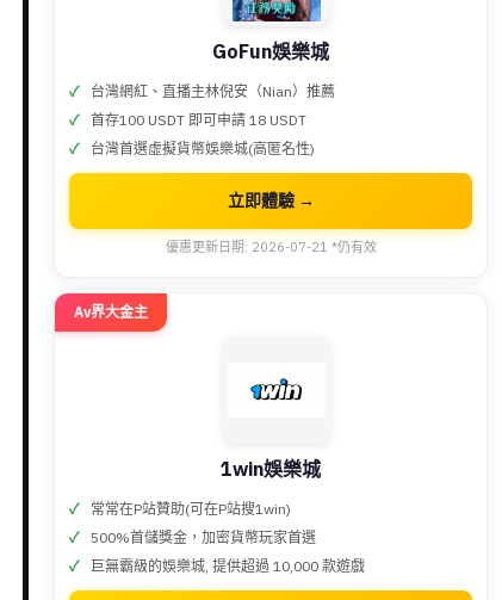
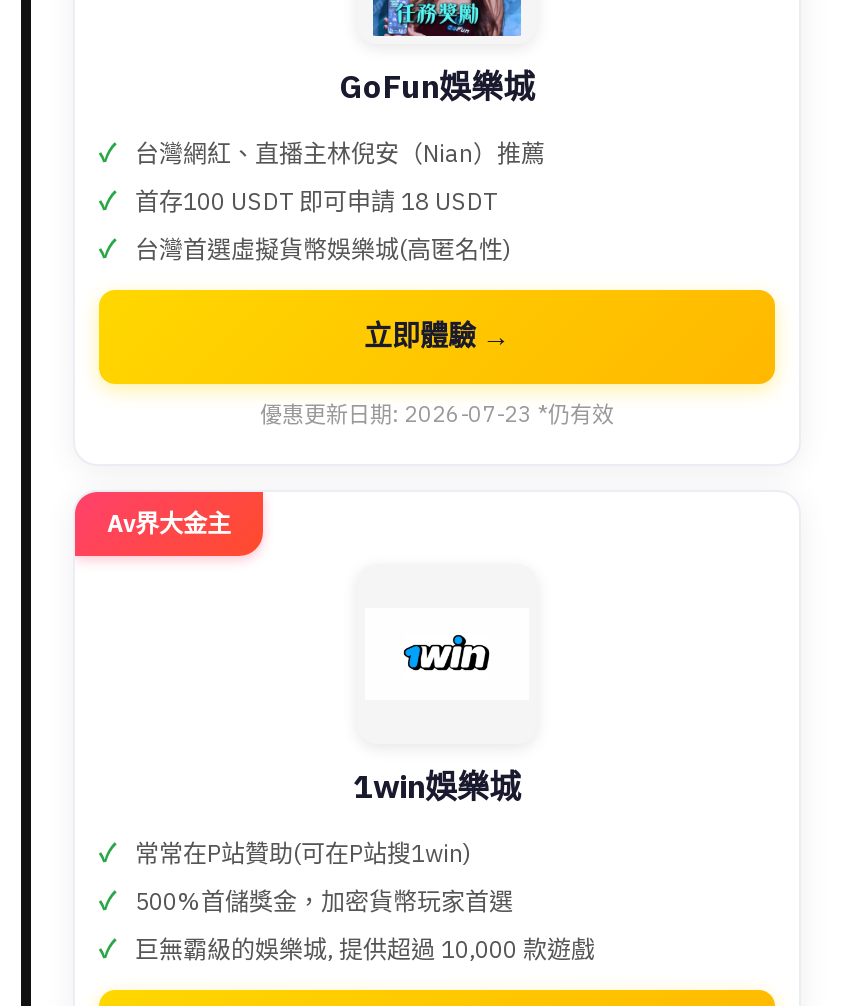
[165,239,376,256] 優惠更新日期: 2026-07-21 *仍有效 -> [260,400,614,428] 優惠更新日期: 2026-07-23 *仍有效

